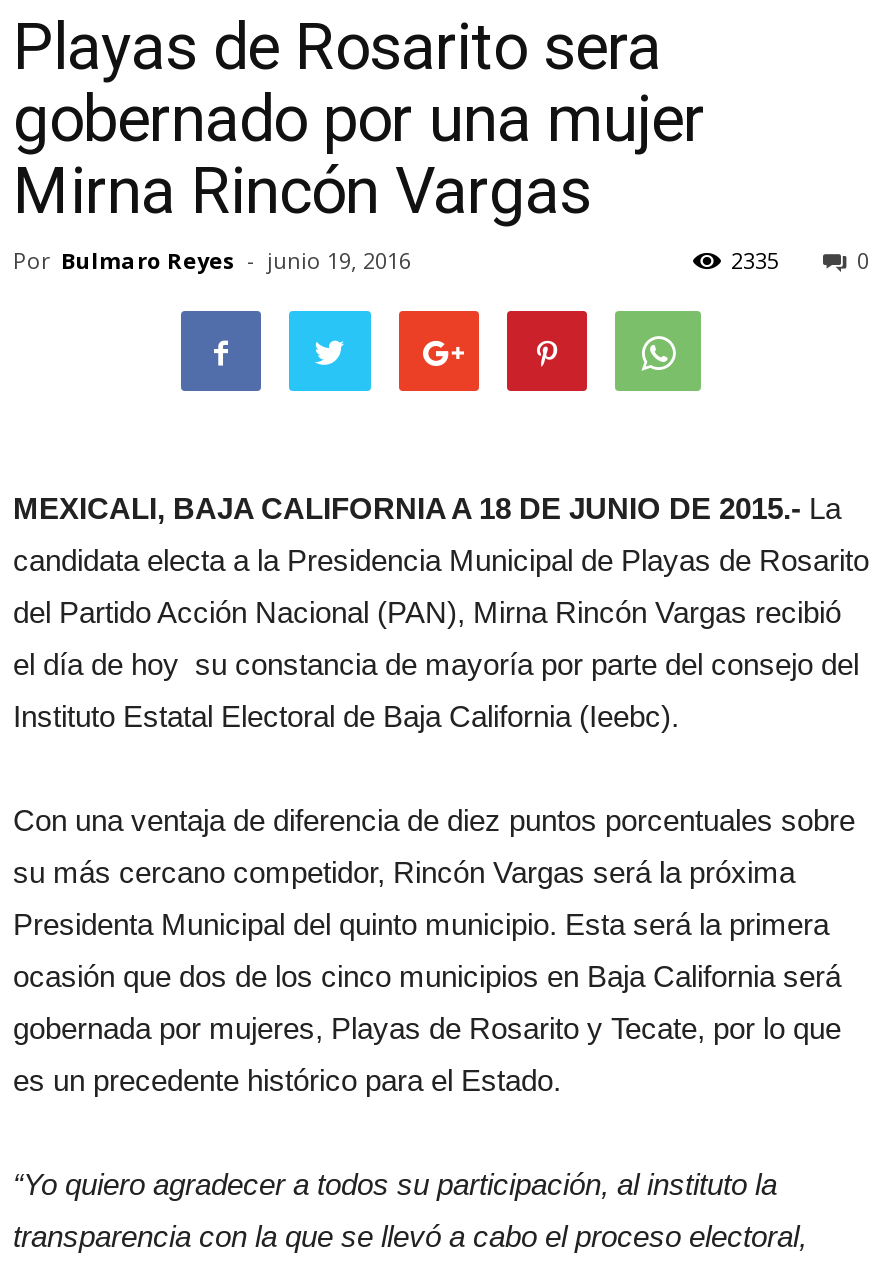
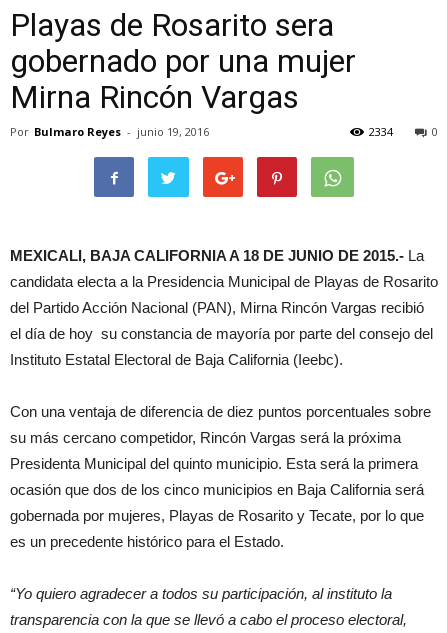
[731,245,779,275] 2335 -> [369,124,393,139] 2334

